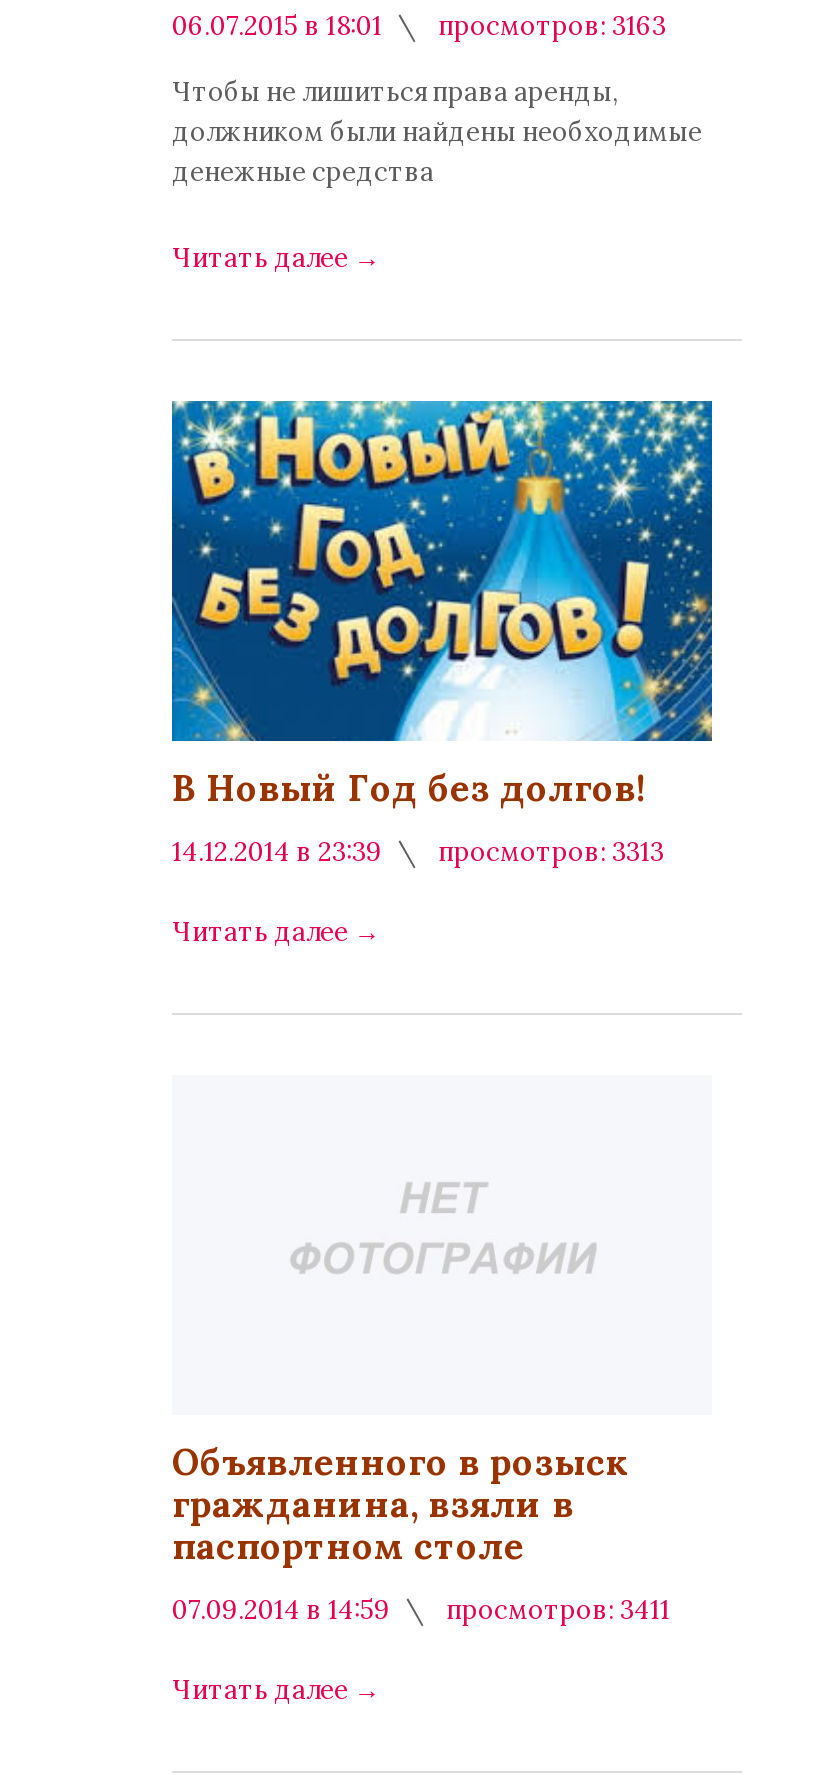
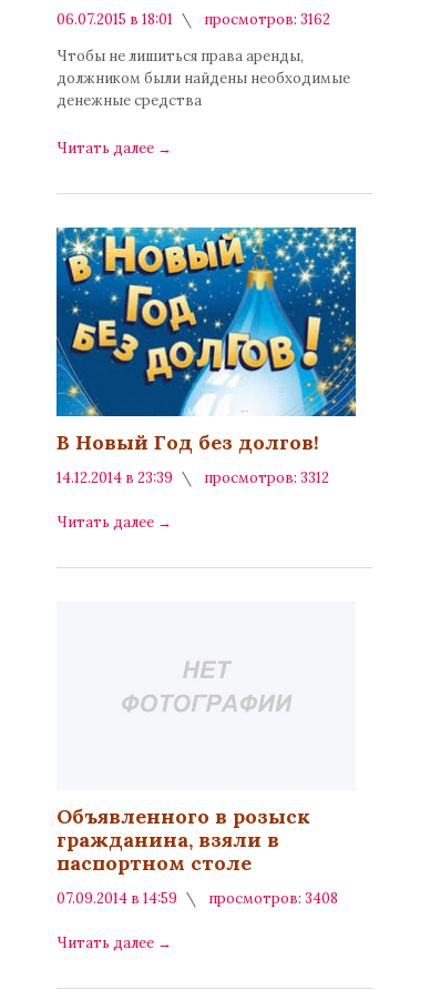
[172,9,666,43] 06.07.2015 в 18:01 просмотров: 3163 -> [57,10,330,29] 06.07.2015 в 18:01 просмотров: 3162
[172,835,664,869] 14.12.2014 в 23:39 просмотров: 3313 -> [57,468,329,487] 14.12.2014 в 23:39 просмотров: 3312
[172,1593,670,1627] 07.09.2014 в 14:59 просмотров: 3411 -> [57,889,338,908] 07.09.2014 в 14:59 просмотров: 3408

